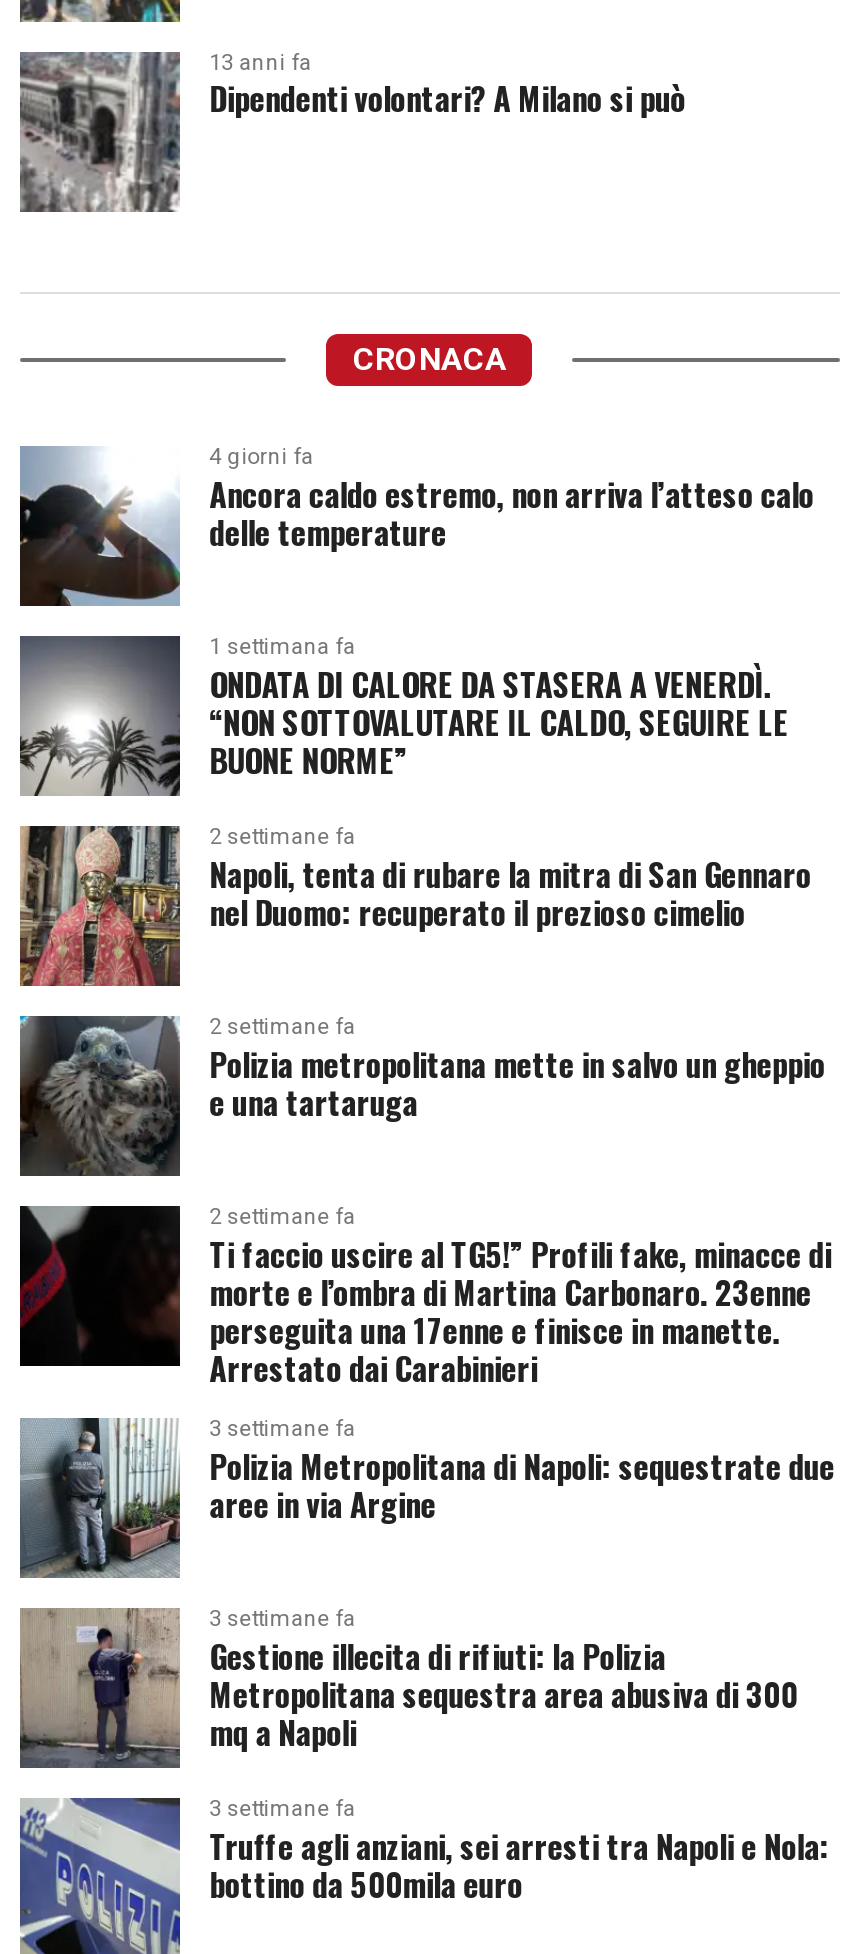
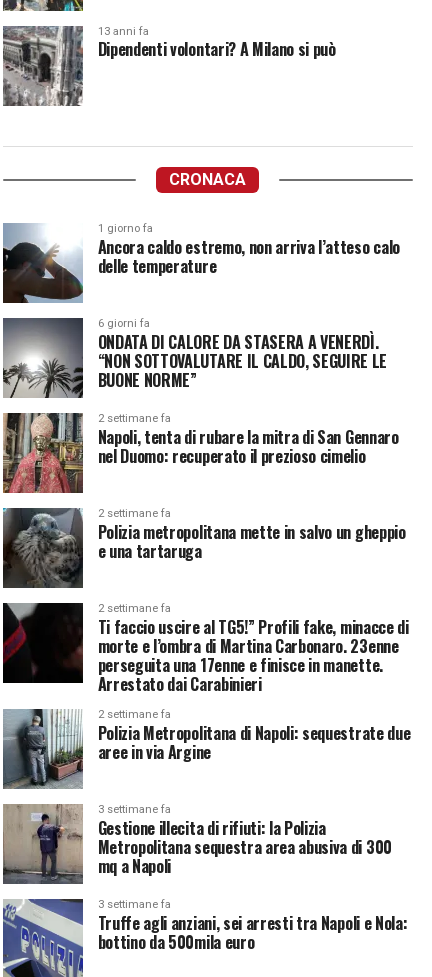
[209,444,313,470] 4 giorni fa -> [98,222,153,235] 1 giorno fa
[209,634,355,660] 1 settimana fa -> [98,317,150,330] 6 giorni fa
[209,1416,355,1442] 3 settimane fa -> [98,708,171,721] 2 settimane fa

